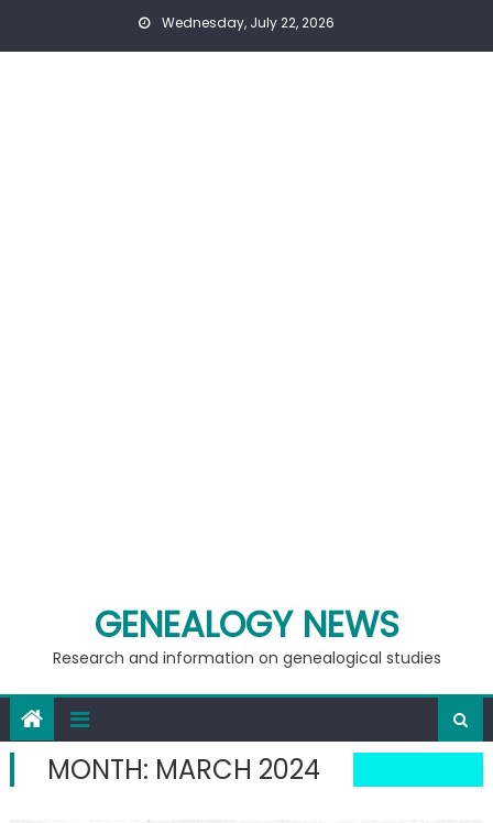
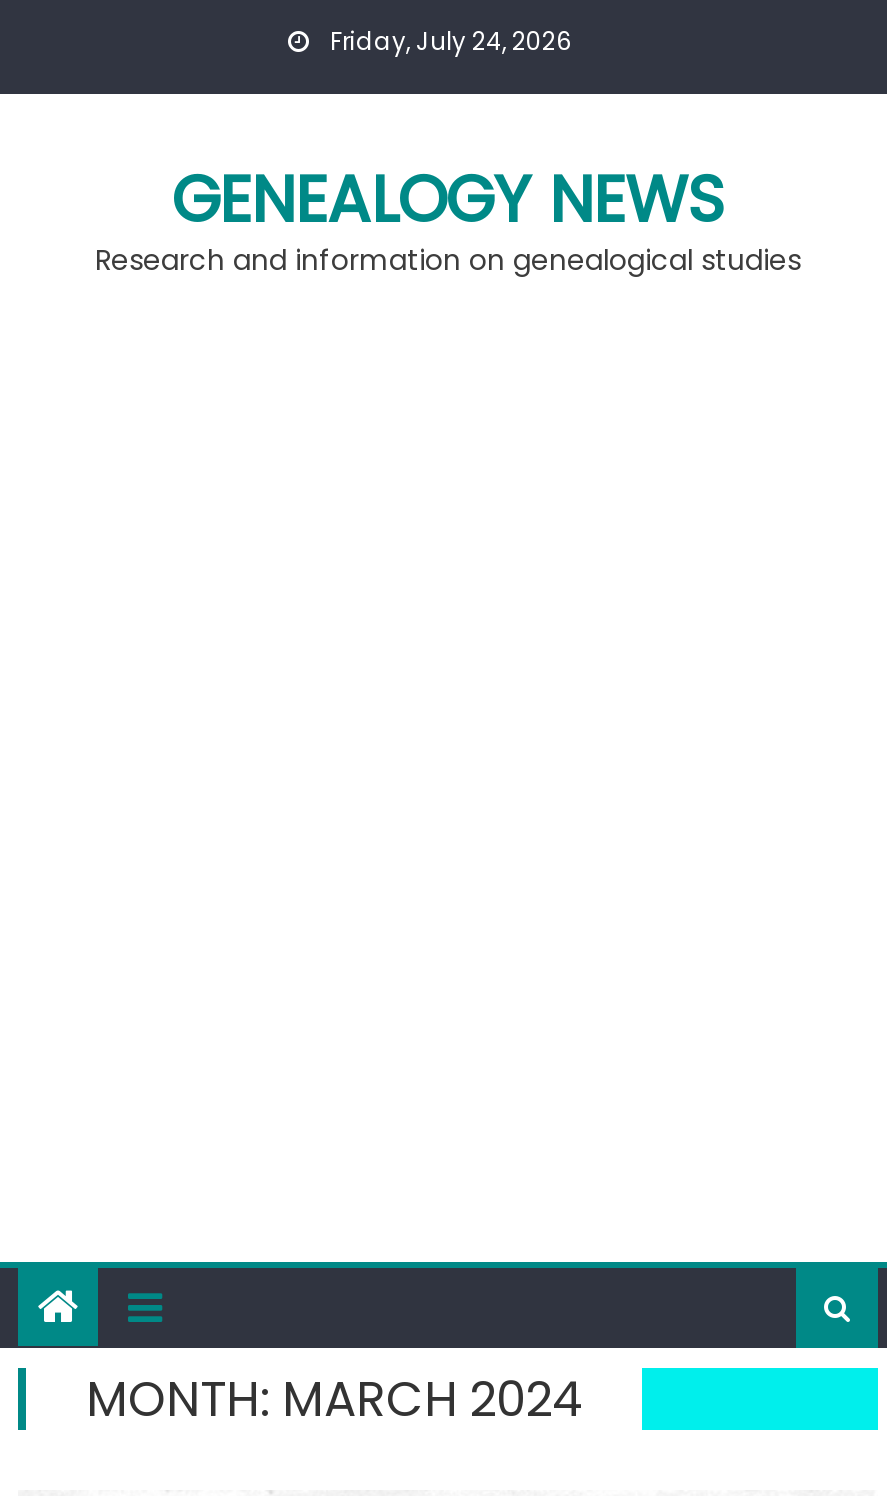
[158,13,335,32] Wednesday, July 22, 2026 -> [324,24,572,58] Friday, July 24, 2026
moved [52,600,441,669] -> [95,154,801,280]: GENEALOGY NEWS | Research and information on genealogical studies

